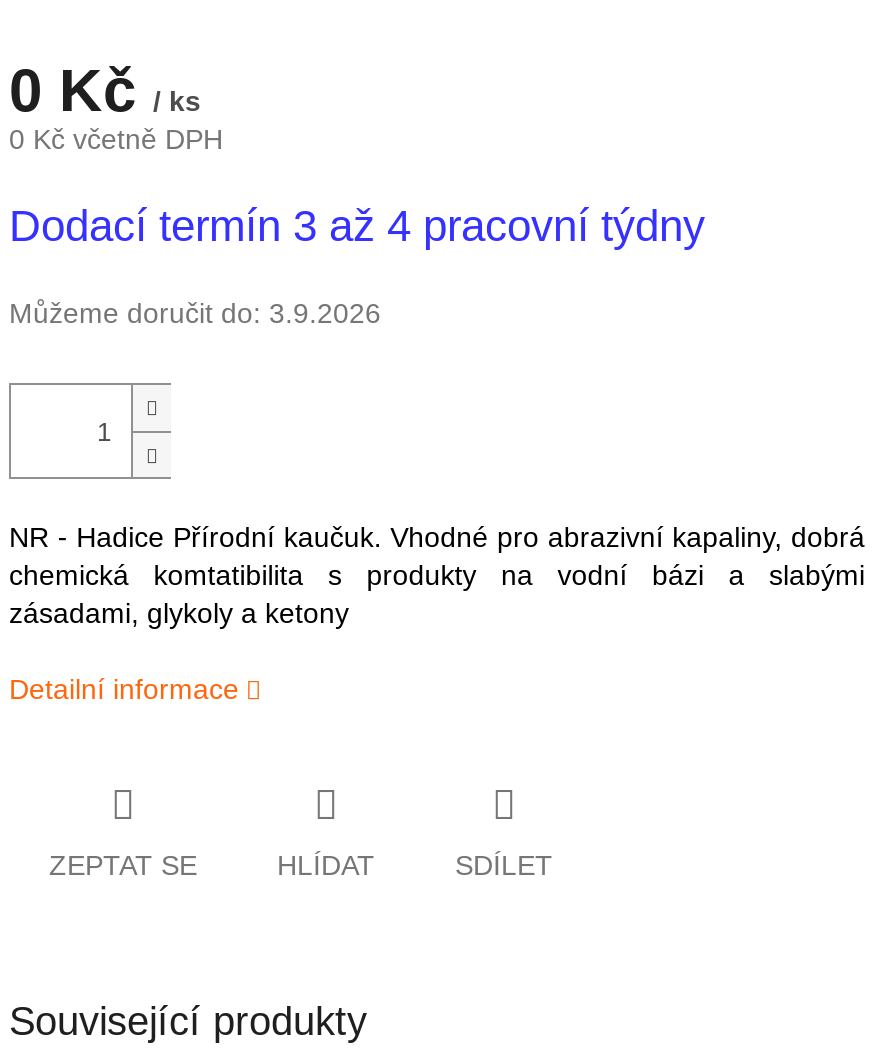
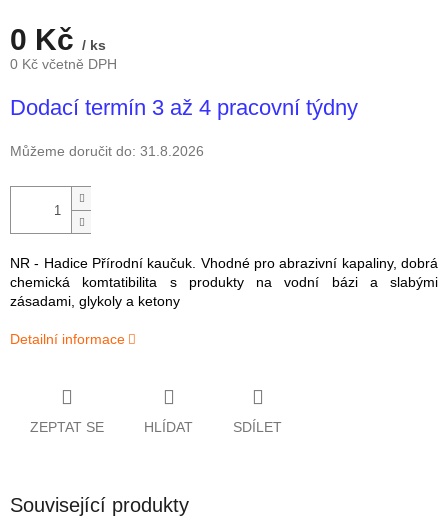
[9,298,381,330] Můžeme doručit do: 3.9.2026 -> [10,143,204,159] Můžeme doručit do: 31.8.2026

